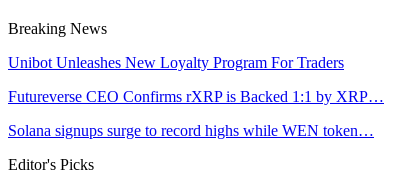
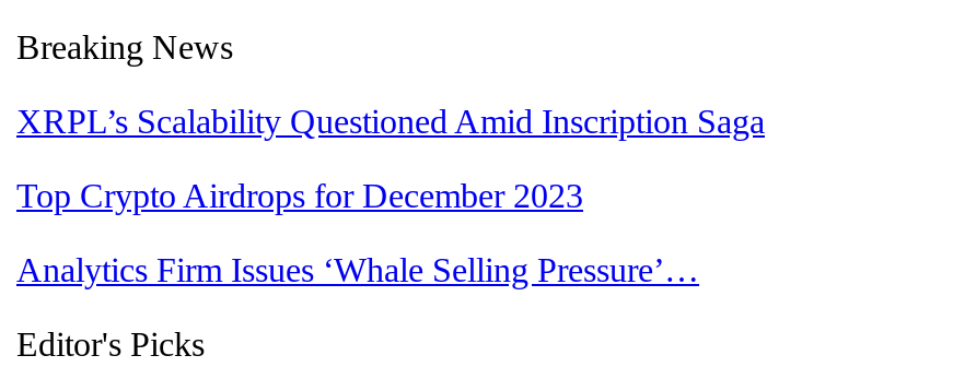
[8,54,344,71] Unibot Unleashes New Loyalty Program For Traders -> [16,102,765,139] XRPL’s Scalability Questioned Amid Inscription Saga
[8,88,384,105] Futureverse CEO Confirms rXRP is Backed 1:1 by XRP… -> [16,176,583,213] Top Crypto Airdrops for December 2023
[8,122,374,139] Solana signups surge to record highs while WEN token… -> [16,250,699,287] Analytics Firm Issues ‘Whale Selling Pressure’…

